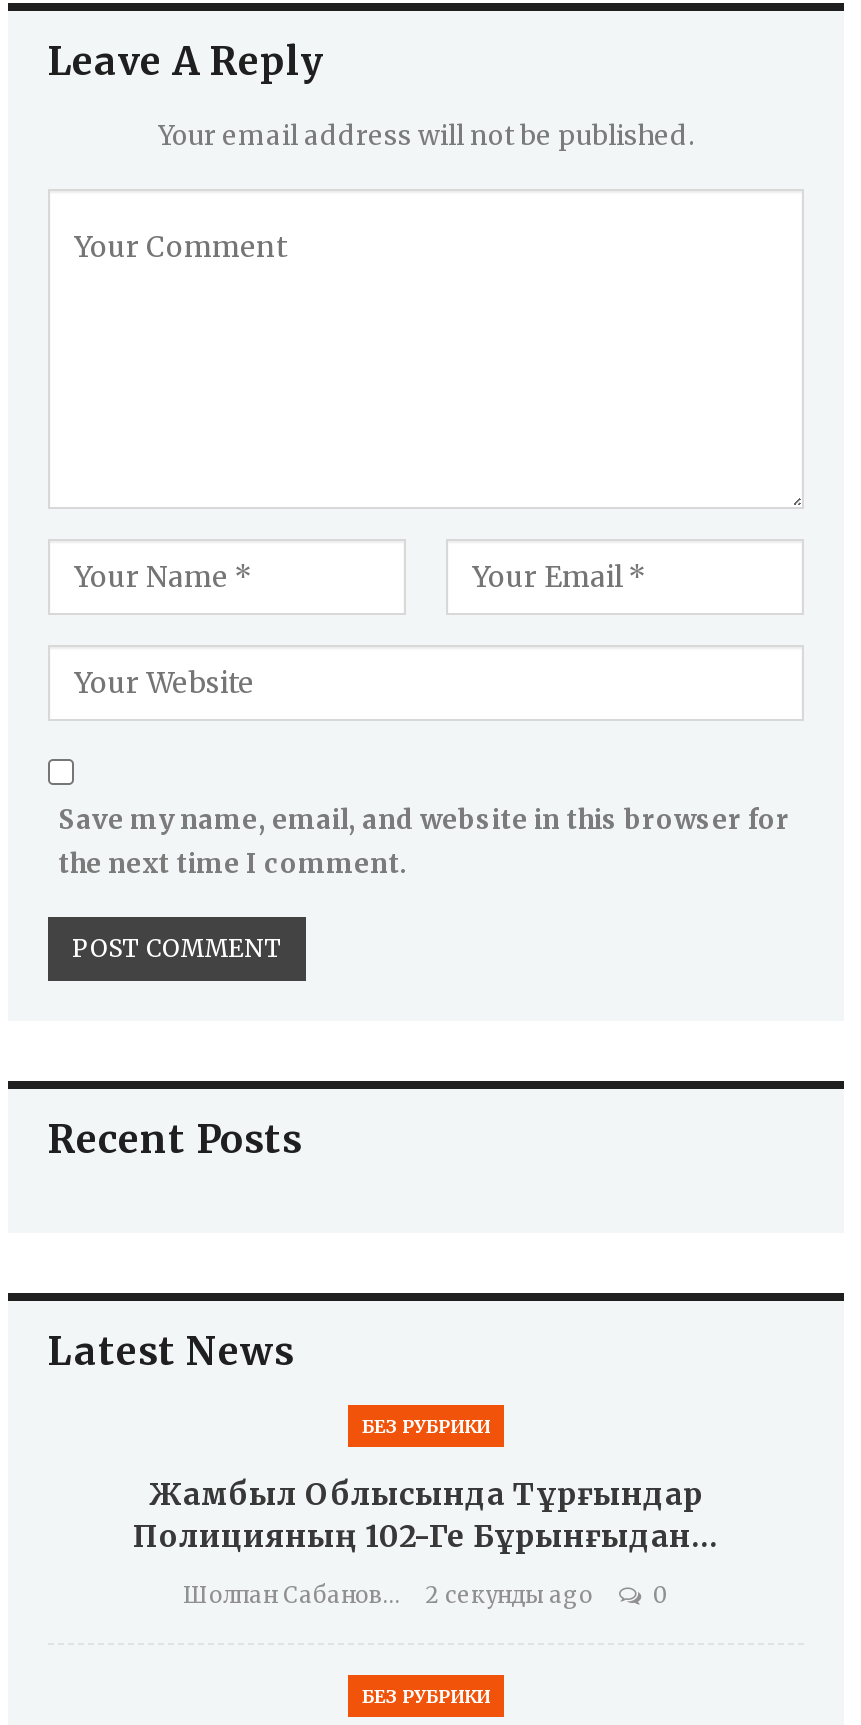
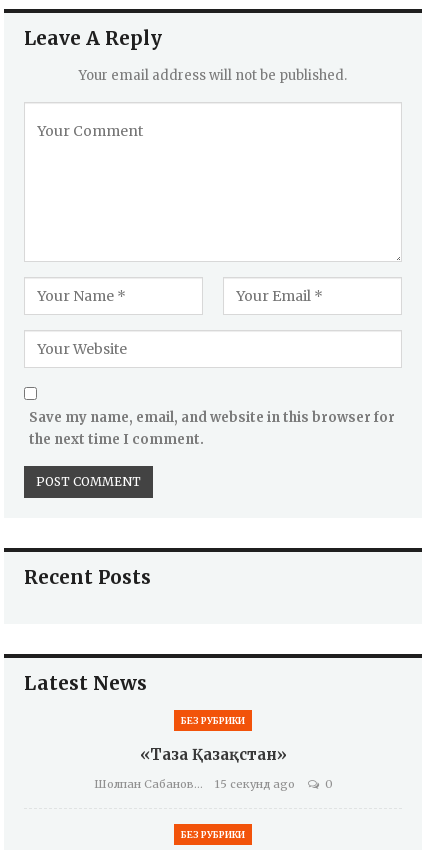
[133,1476,719,1556] Жамбыл Облысында Тұрғындар | Полицияның 102-Ге Бұрынғыдан… -> [139,745,286,764] «Таза Қазақстан»
[425,1582,593,1610] 2 секунды ago -> [214,777,294,791] 15 секунд ago

